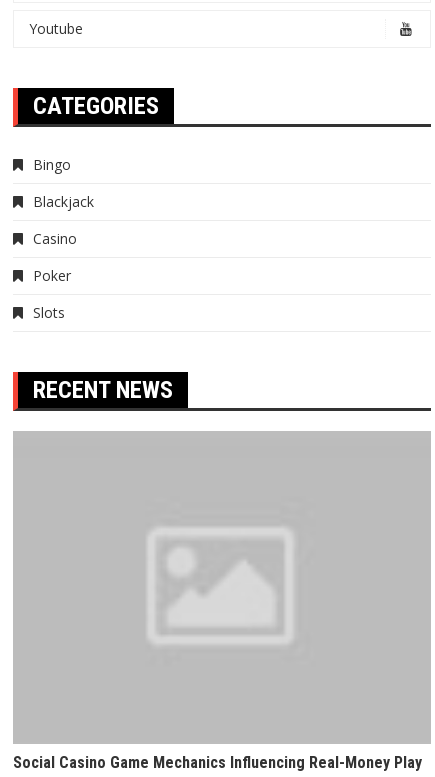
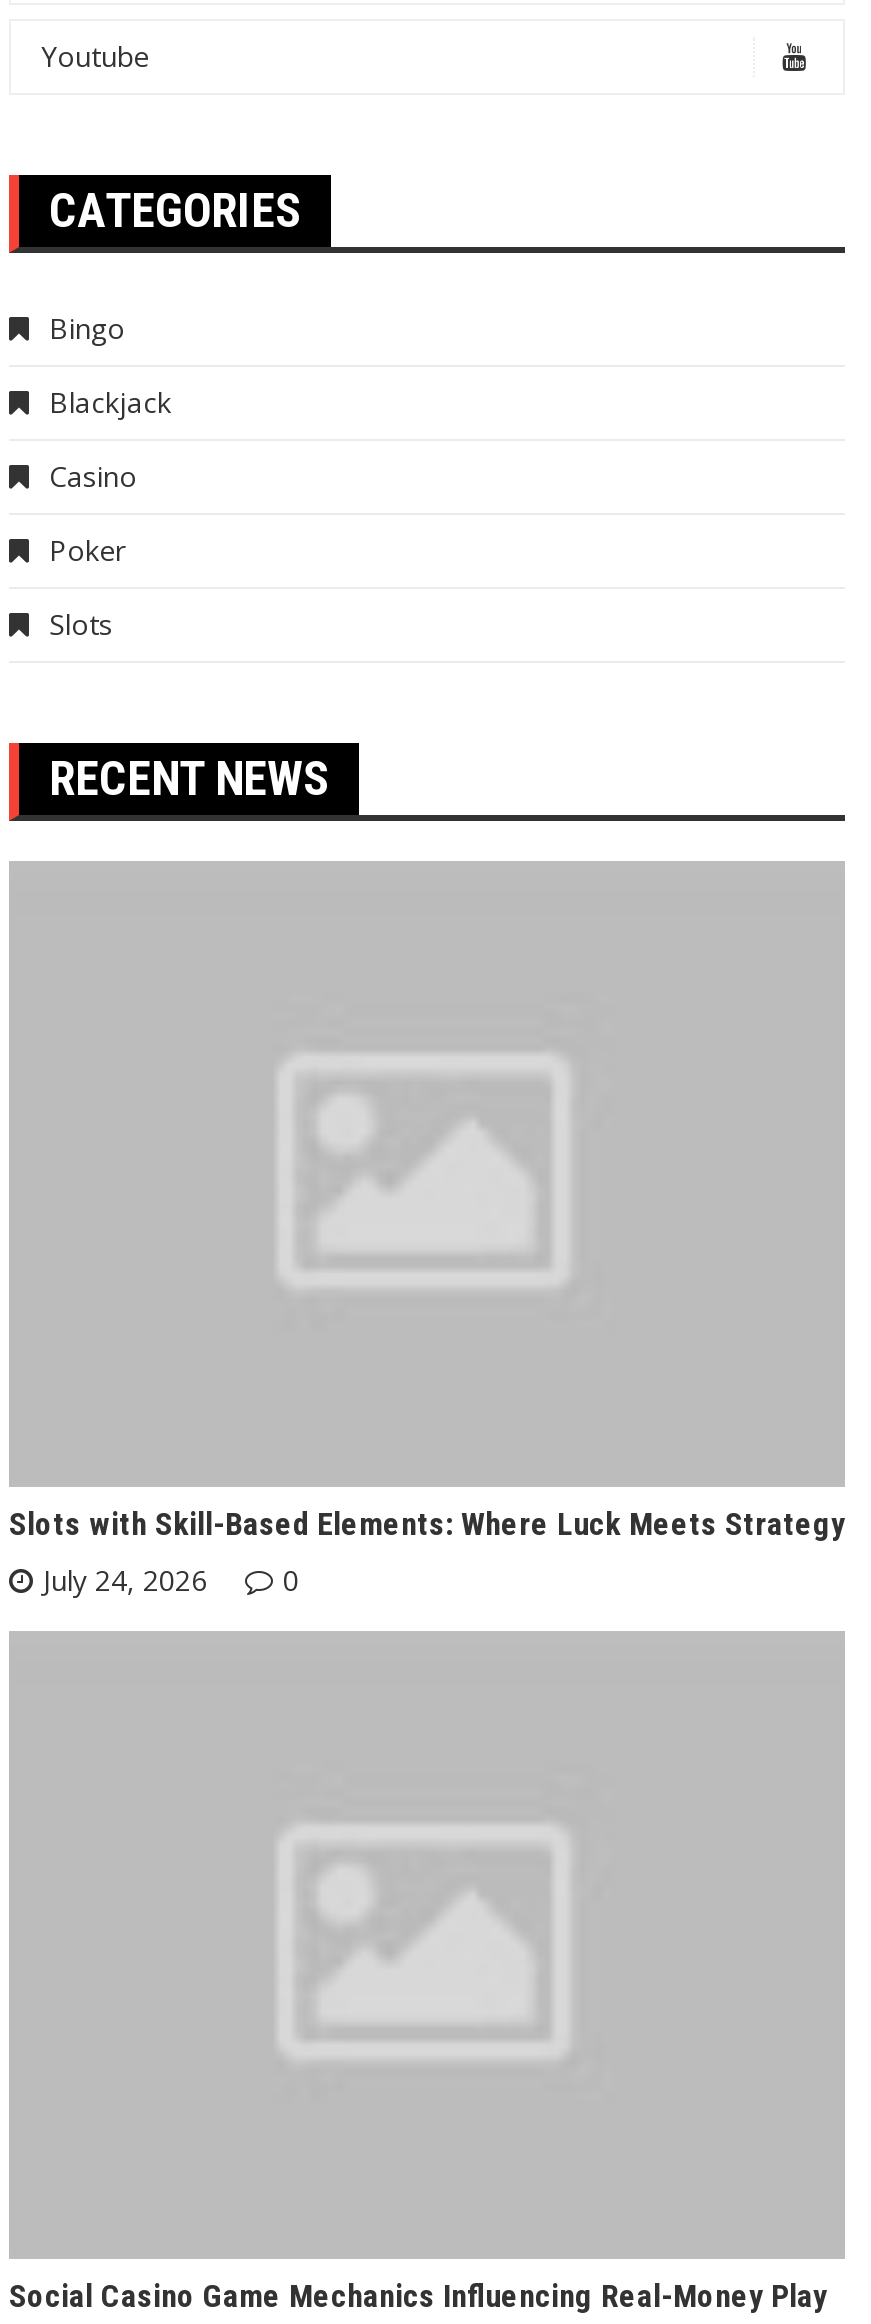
none -> [9,1505,845,1599] Slots with Skill-Based Elements: Where Luck Meets Strategy | July 24, 2026 | 0

